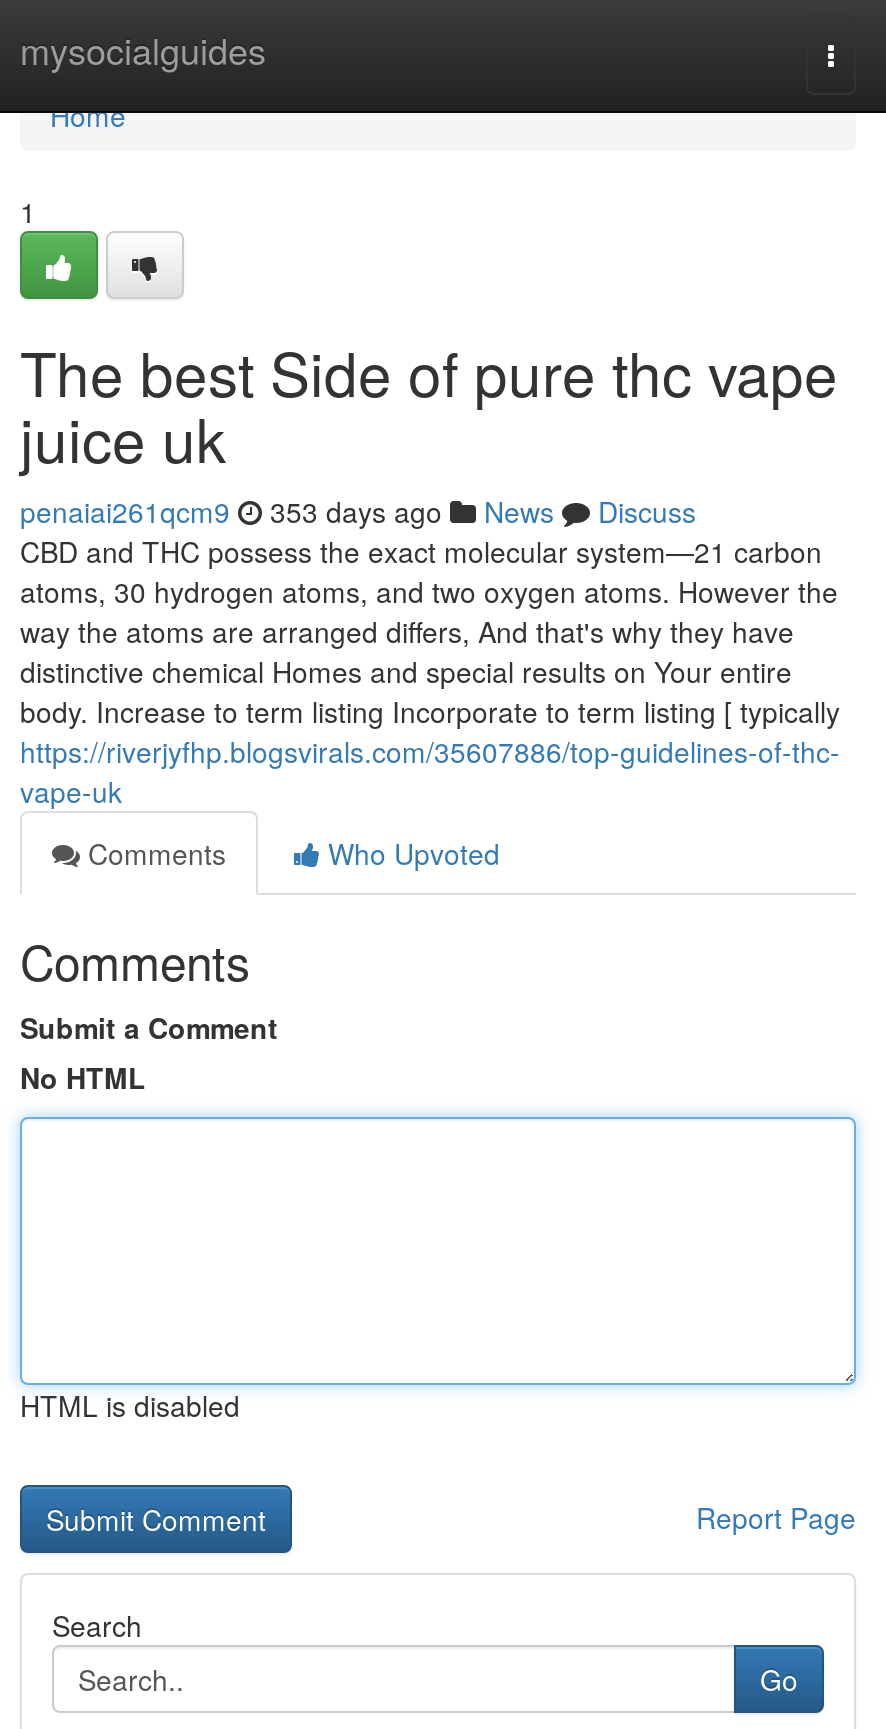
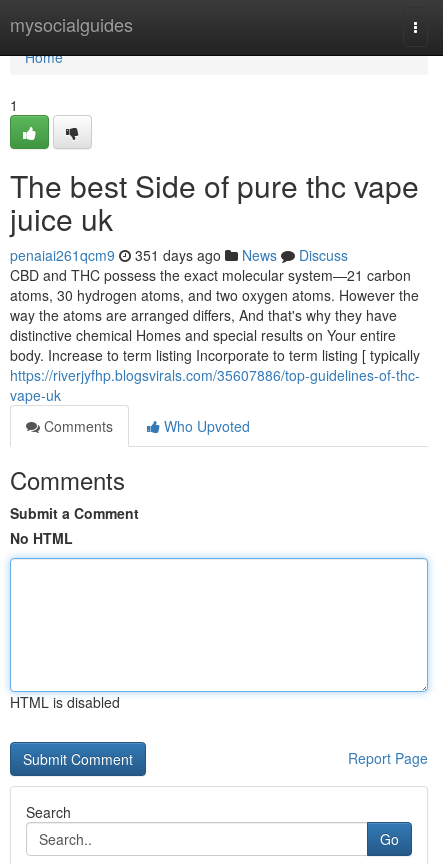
[20,491,696,531] penaiai261qcm9 353 days ago News Discuss -> [10,245,348,265] penaiai261qcm9 351 days ago News Discuss

